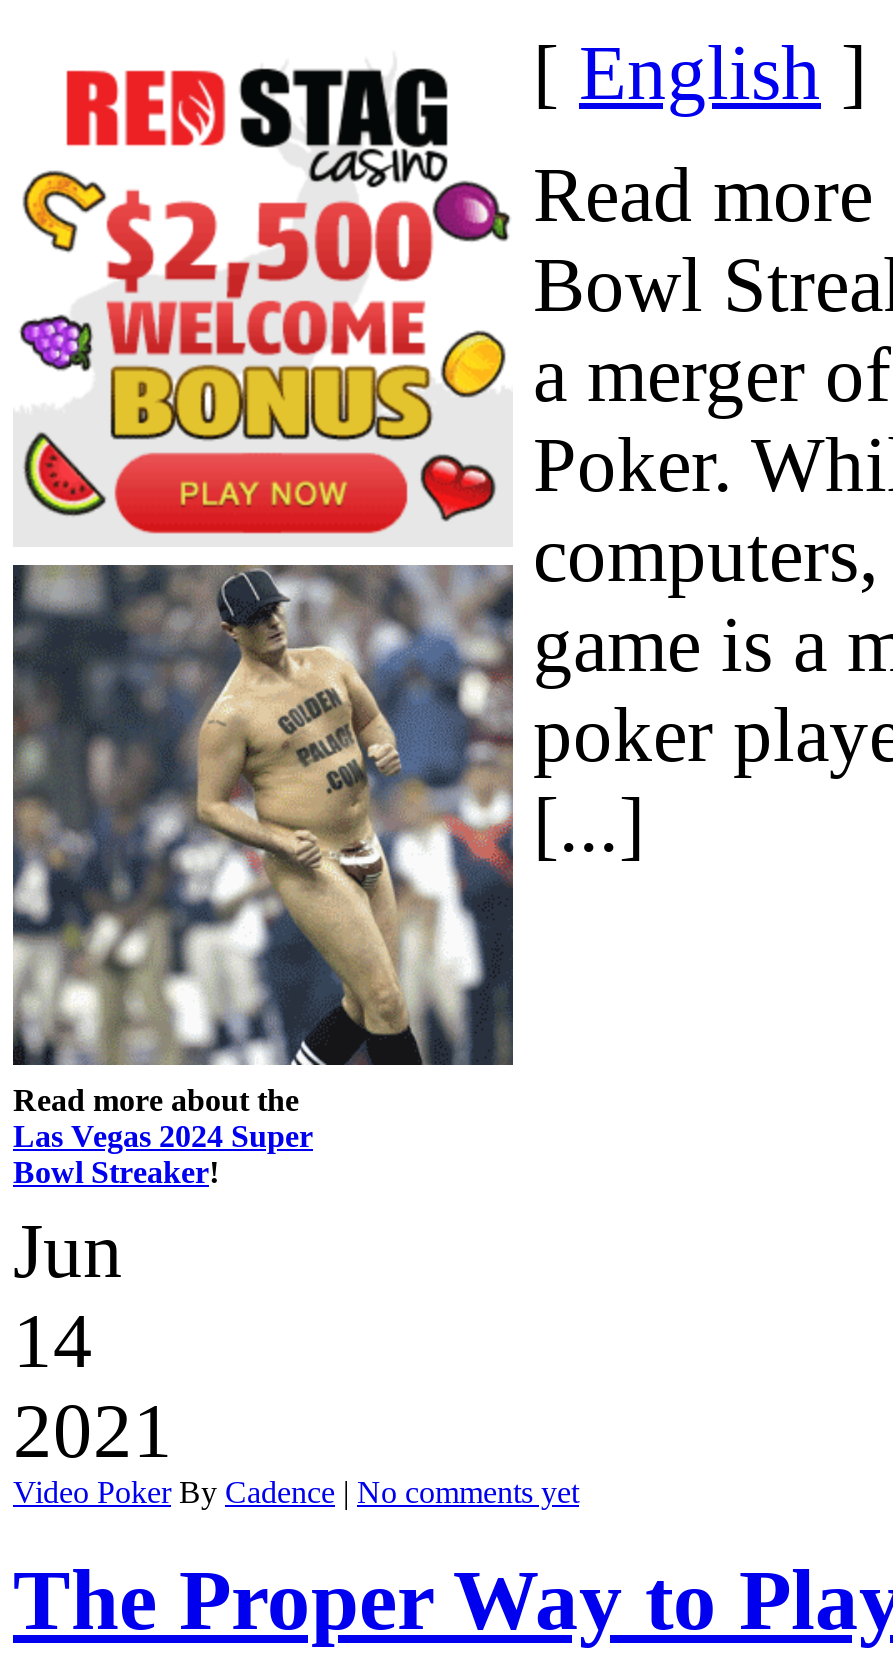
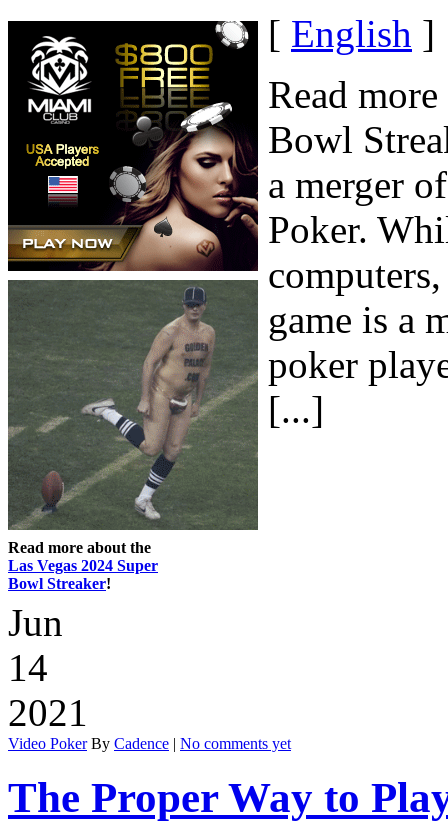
[13,47,513,547] [image] -> [7,20,259,272] [image]
[13,565,513,1065] [image] -> [7,280,258,531] [image]

